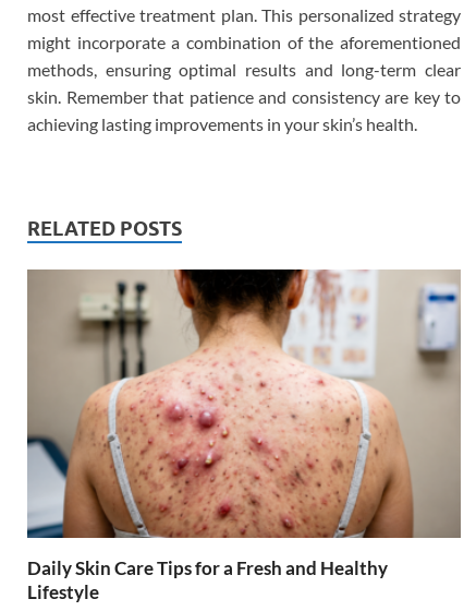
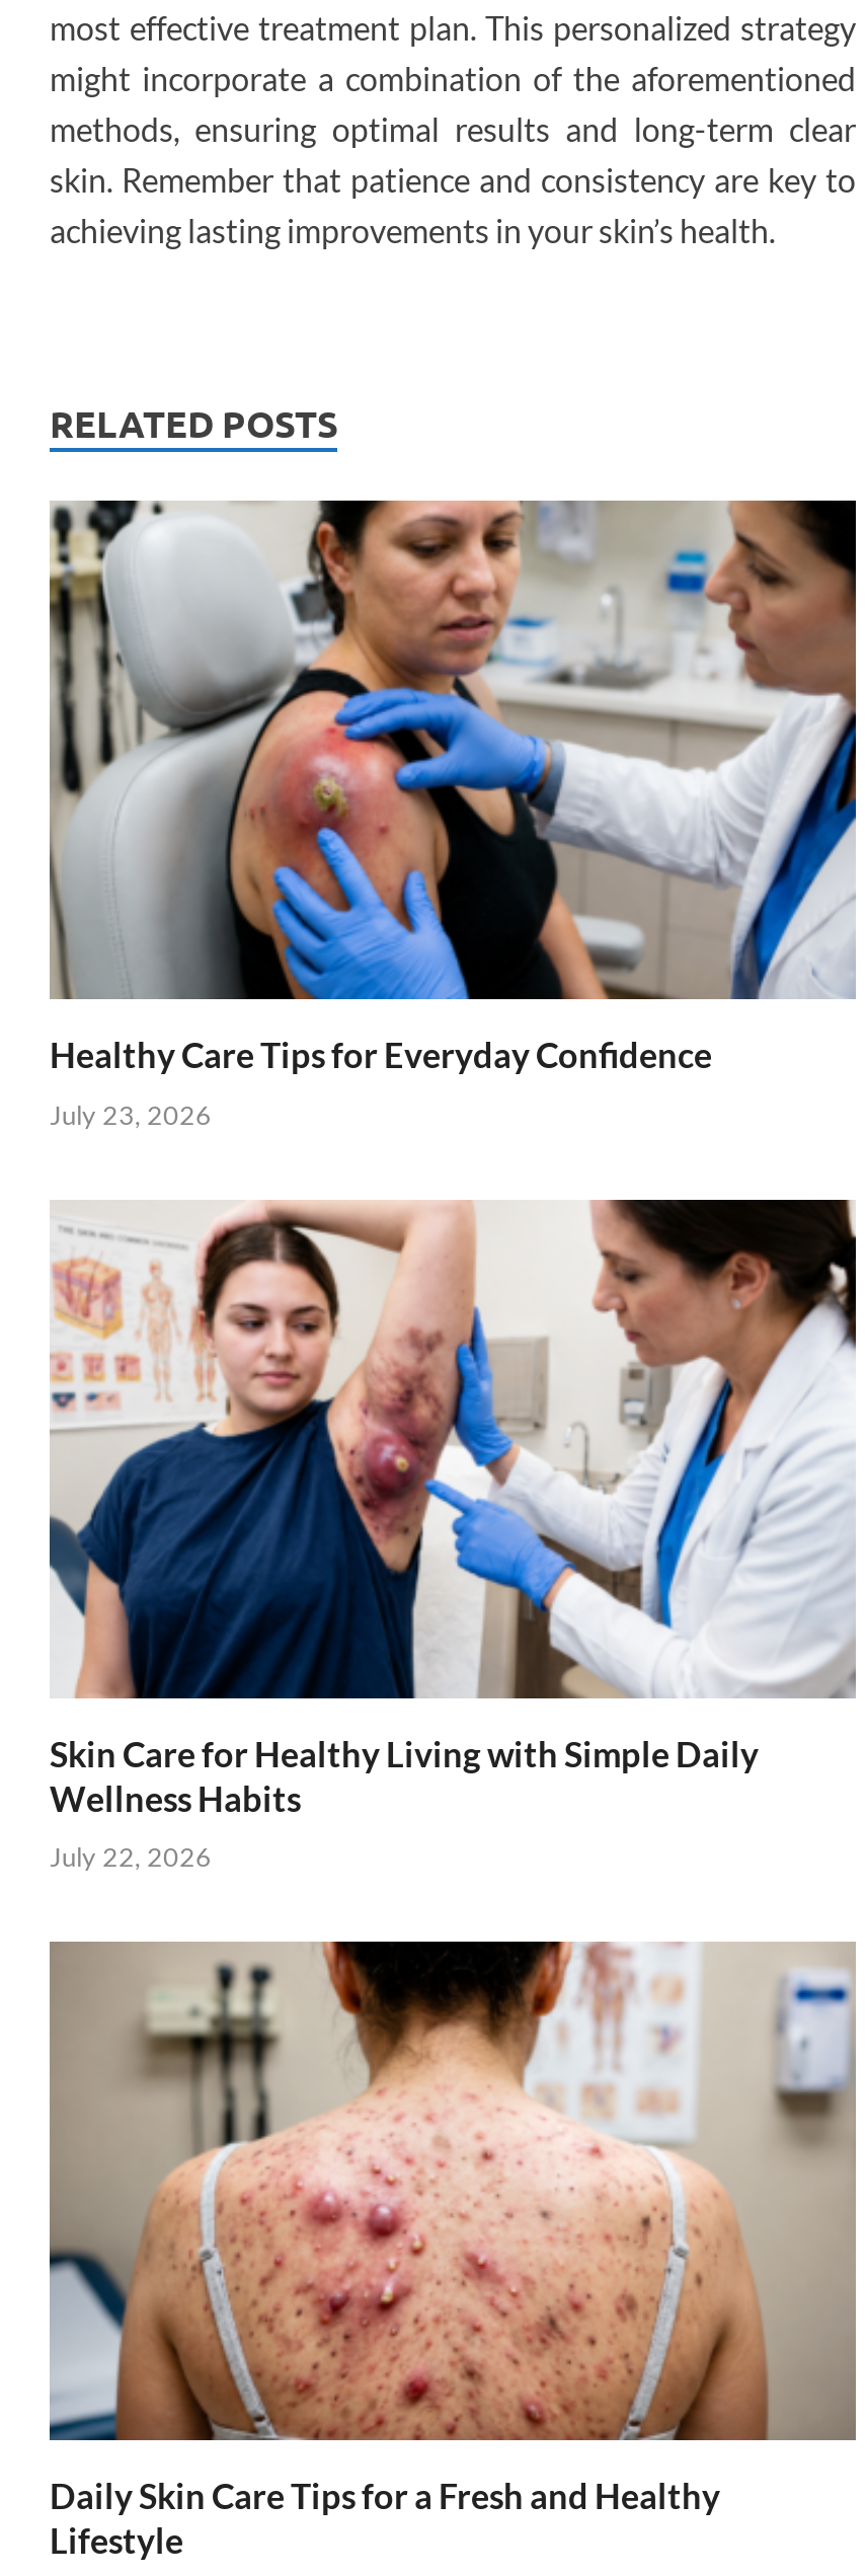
none -> [48,1198,858,1873] [image] | Skin Care for Healthy Living with Simple Daily | Wellness Habits | July 22, 2026
none -> [50,499,858,1130] [image] | Healthy Care Tips for Everyday Confidence | July 23, 2026

